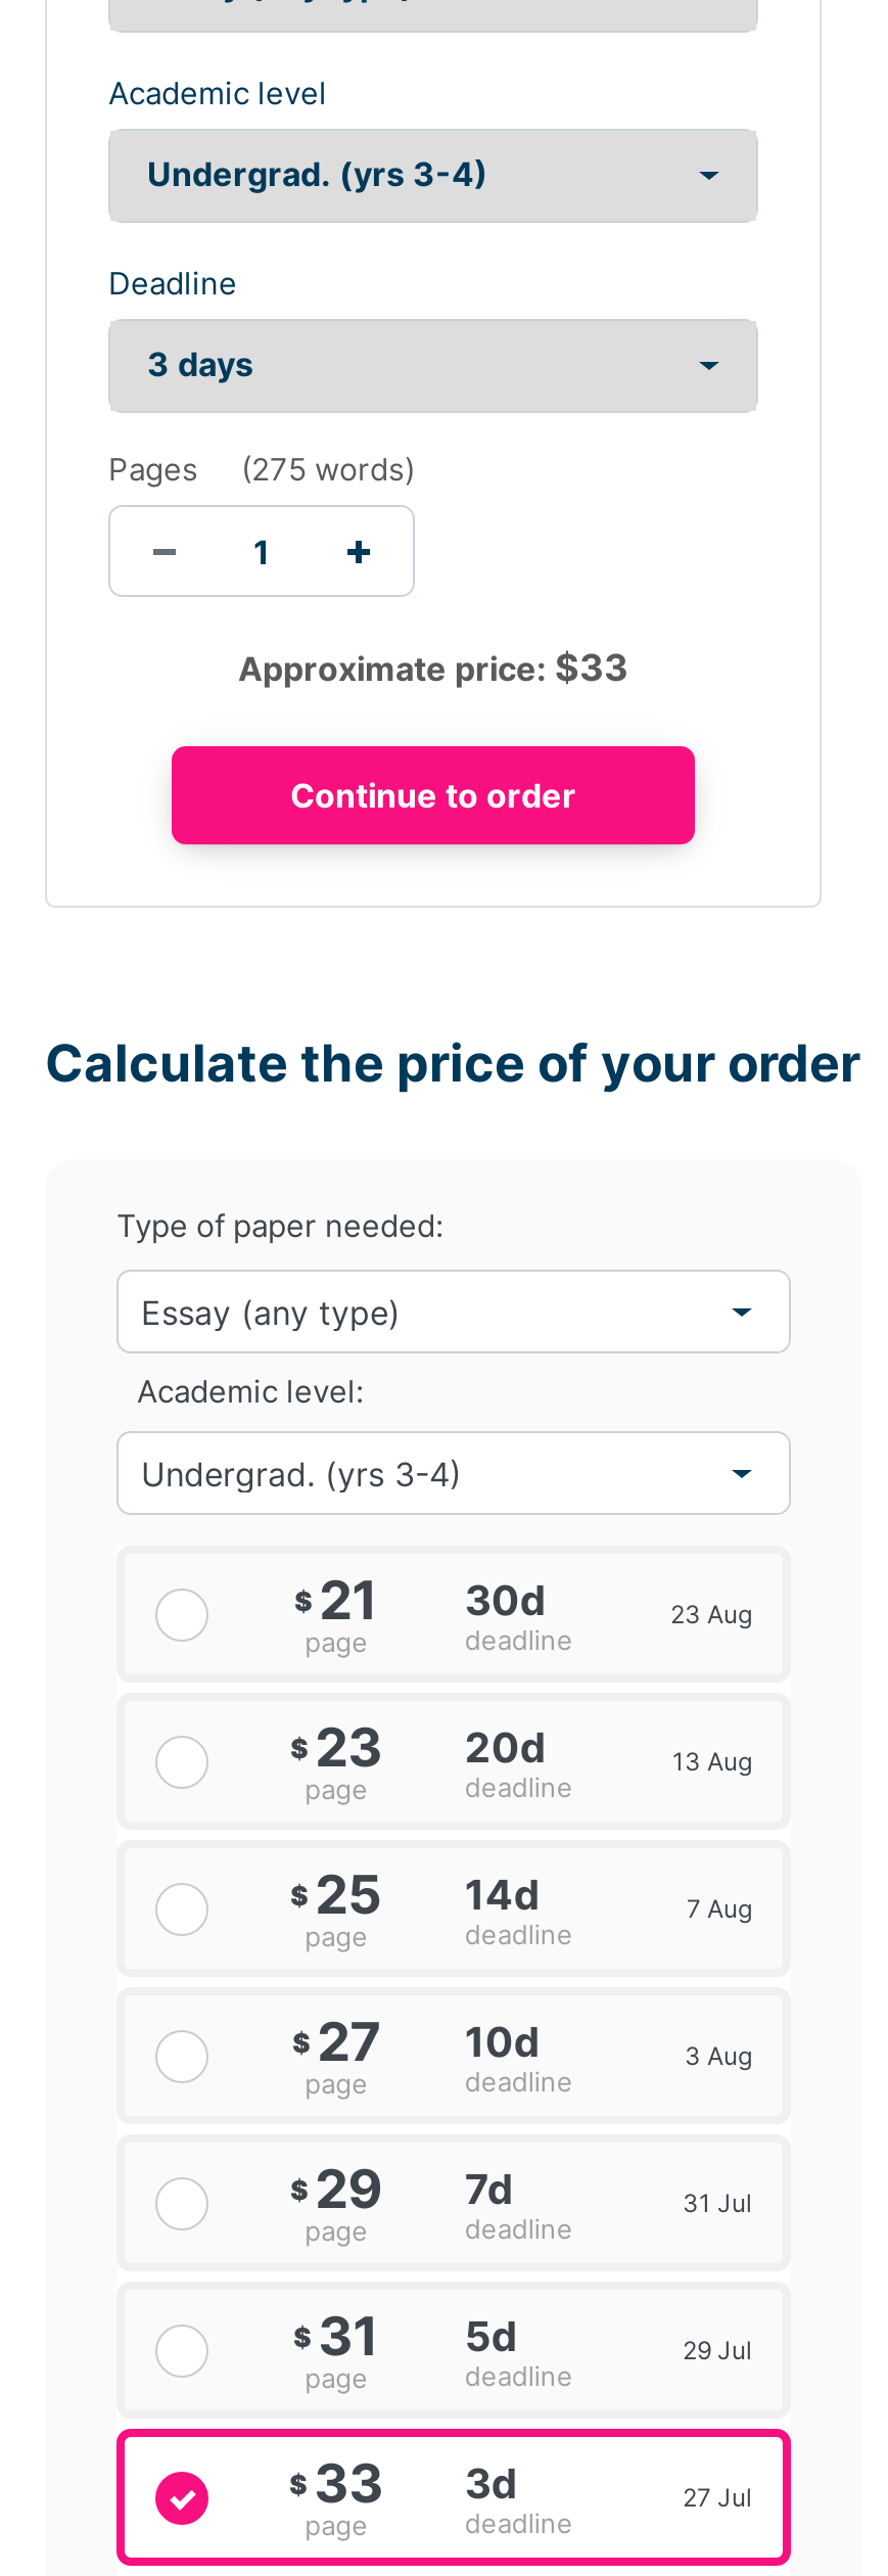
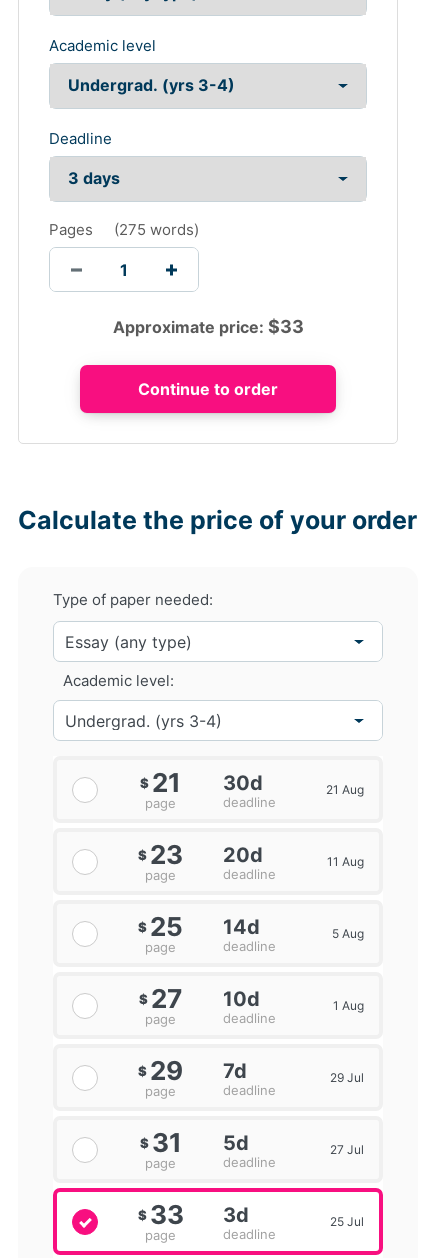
[670,1599,752,1630] 23 Aug -> [326,782,364,797] 21 Aug
[672,1746,752,1777] 13 Aug -> [327,854,364,869] 11 Aug
[687,1894,752,1924] 7 Aug -> [332,926,364,941] 5 Aug
[685,2041,752,2071] 3 Aug -> [333,998,364,1013] 1 Aug
[683,2188,752,2219] 31 Jul -> [330,1070,364,1085] 29 Jul
[683,2335,752,2366] 29 Jul -> [330,1142,364,1157] 27 Jul
[683,2482,752,2513] 27 Jul -> [330,1214,364,1229] 25 Jul

